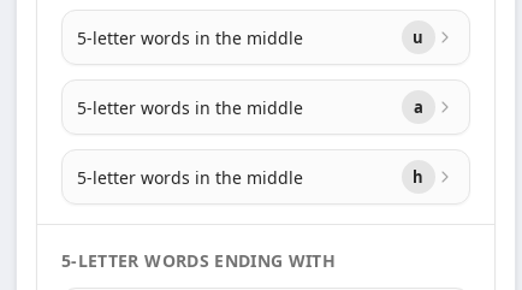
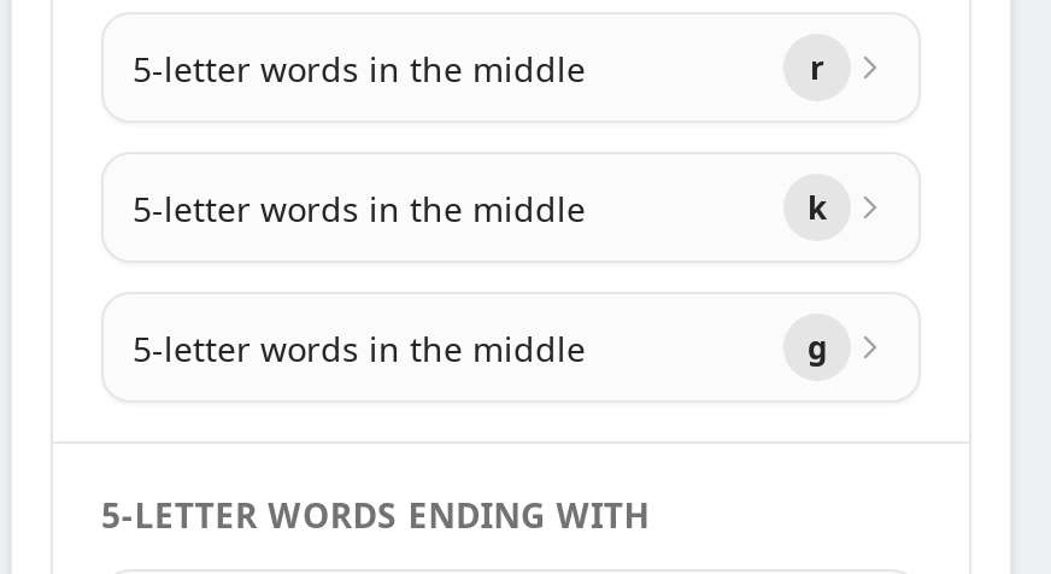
[413,26,424,48] u -> [810,45,824,88] r
[414,96,423,117] a -> [808,184,827,228] k
[413,165,424,187] h -> [808,324,827,368] g

